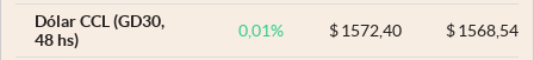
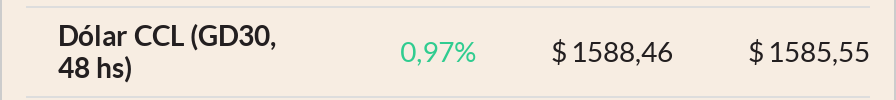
[239,21,284,40] 0,01% -> [400,35,476,67] 0,97%
[328,21,401,40] $ 1572,40 -> [551,35,673,67] $ 1588,46
[446,21,519,40] $ 1568,54 -> [748,35,870,67] $ 1585,55

